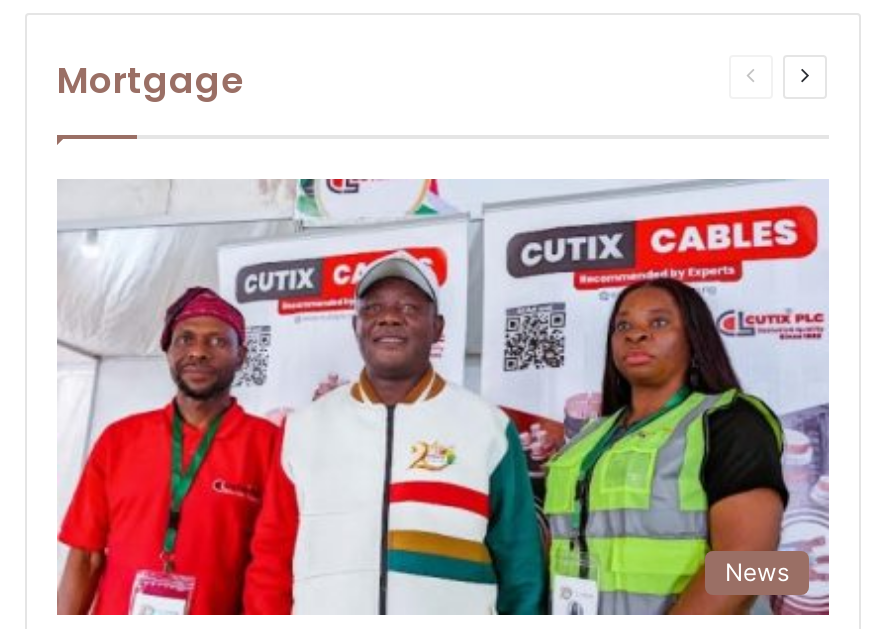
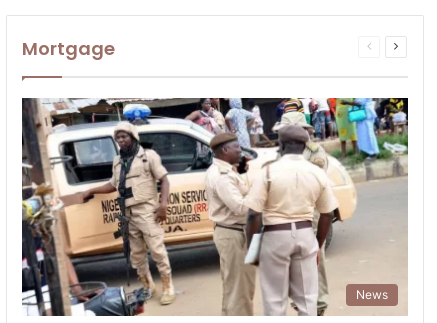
[55,177,829,617] [image] -> [21,97,409,317] [image]

